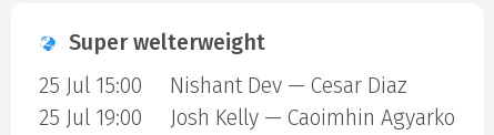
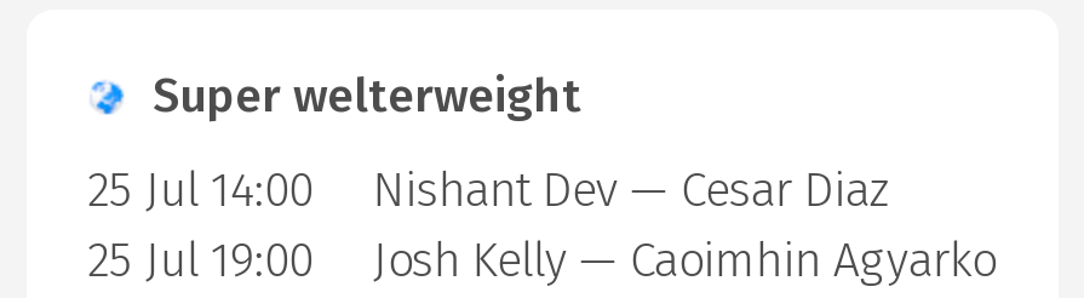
[39,73,407,98] 25 Jul 15:00 Nishant Dev — Cesar Diaz -> [87,162,891,217] 25 Jul 14:00 Nishant Dev — Cesar Diaz

